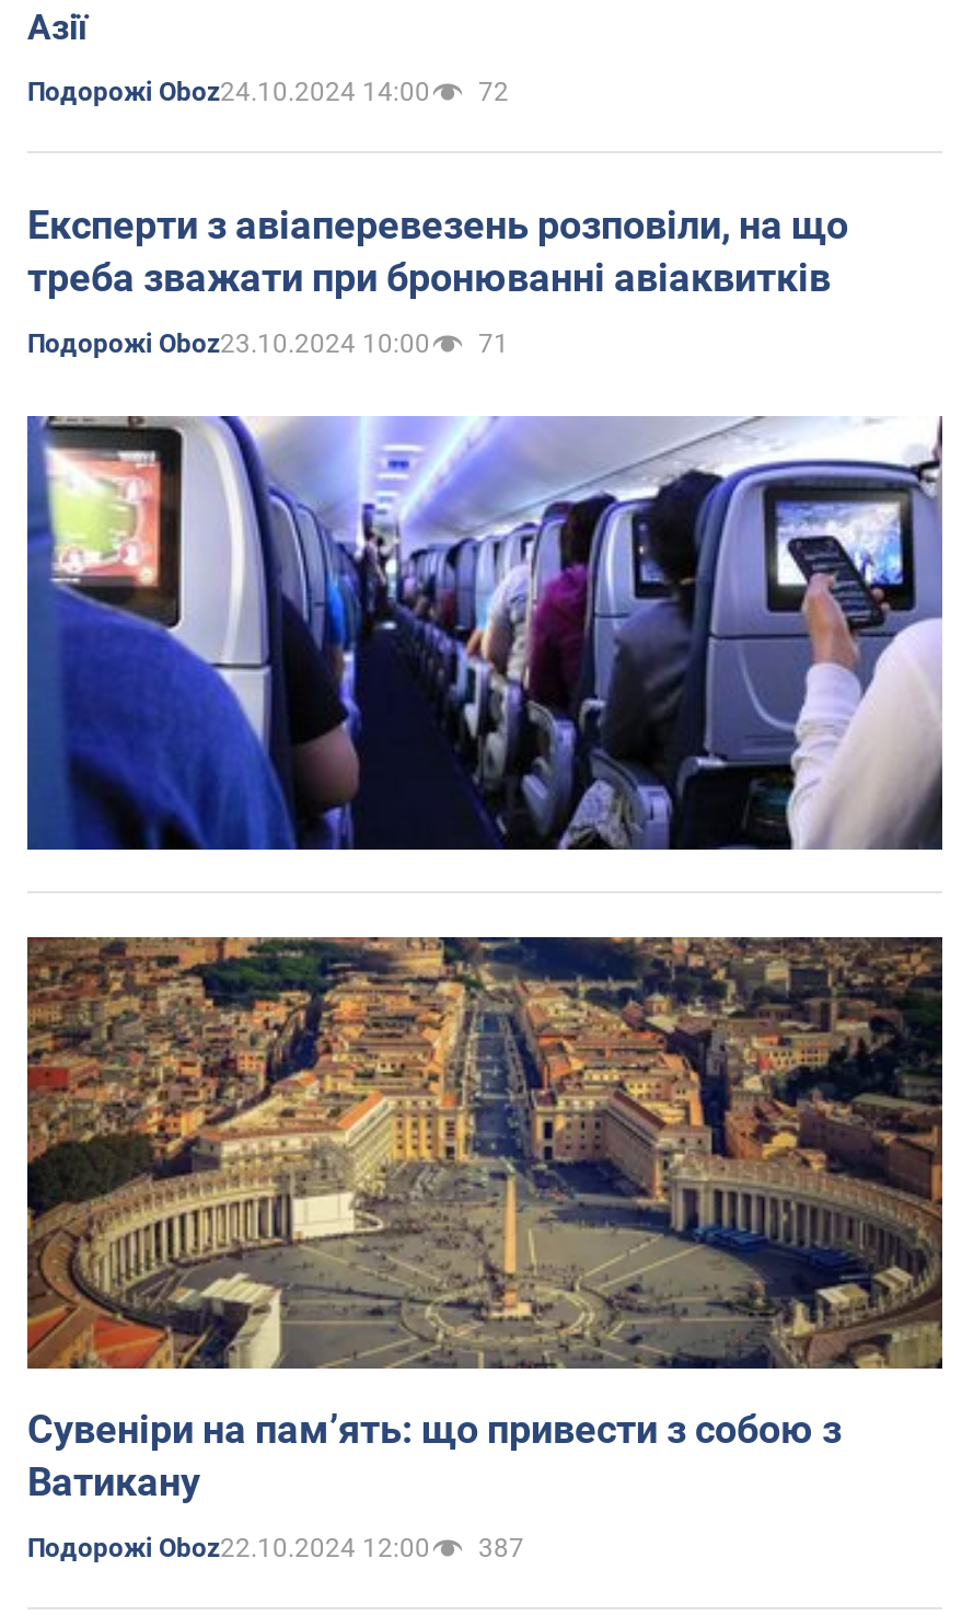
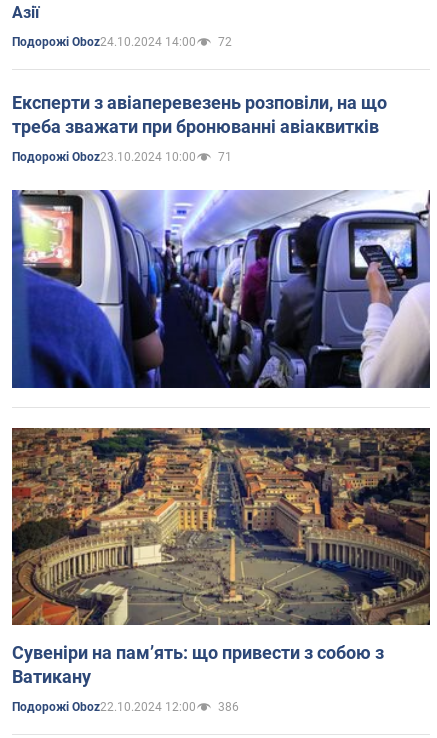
[478,1532,524,1563] 387 -> [218,700,239,714] 386

